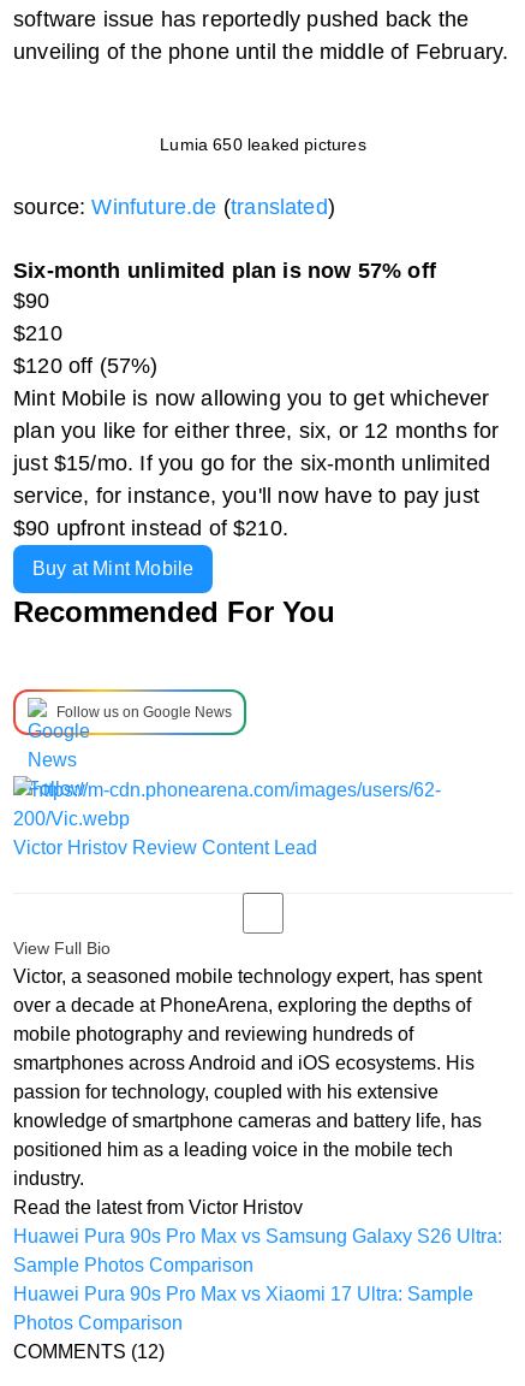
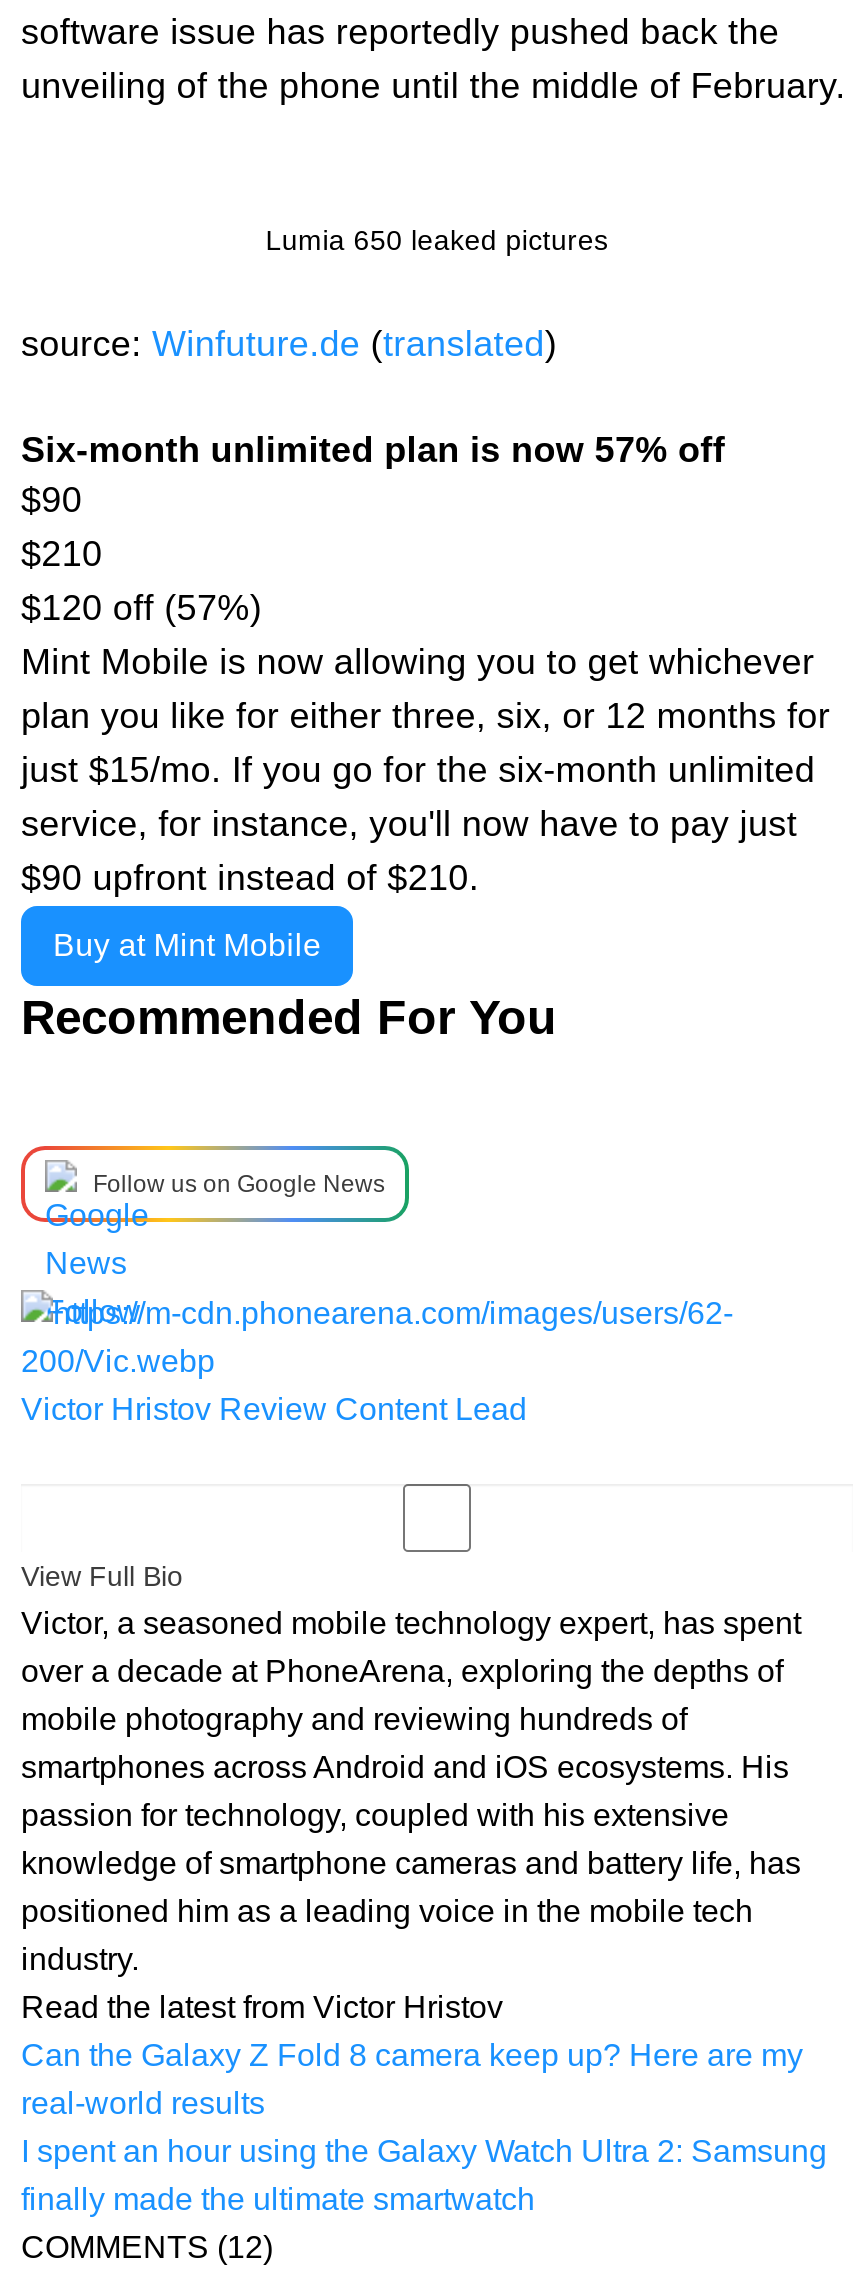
[13,1226,502,1333] Huawei Pura 90s Pro Max vs Samsung Galaxy S26 Ultra: | Sample Photos Comparison | Huawei Pura 90s Pro Max vs Xiaomi 17 Ultra: Sample | Photos Comparison -> [21,2038,827,2216] Can the Galaxy Z Fold 8 camera keep up? Here are my | real-world results | I spent an hour using the Galaxy Watch Ultra 2: Samsung | finally made the ultimate smartwatch

